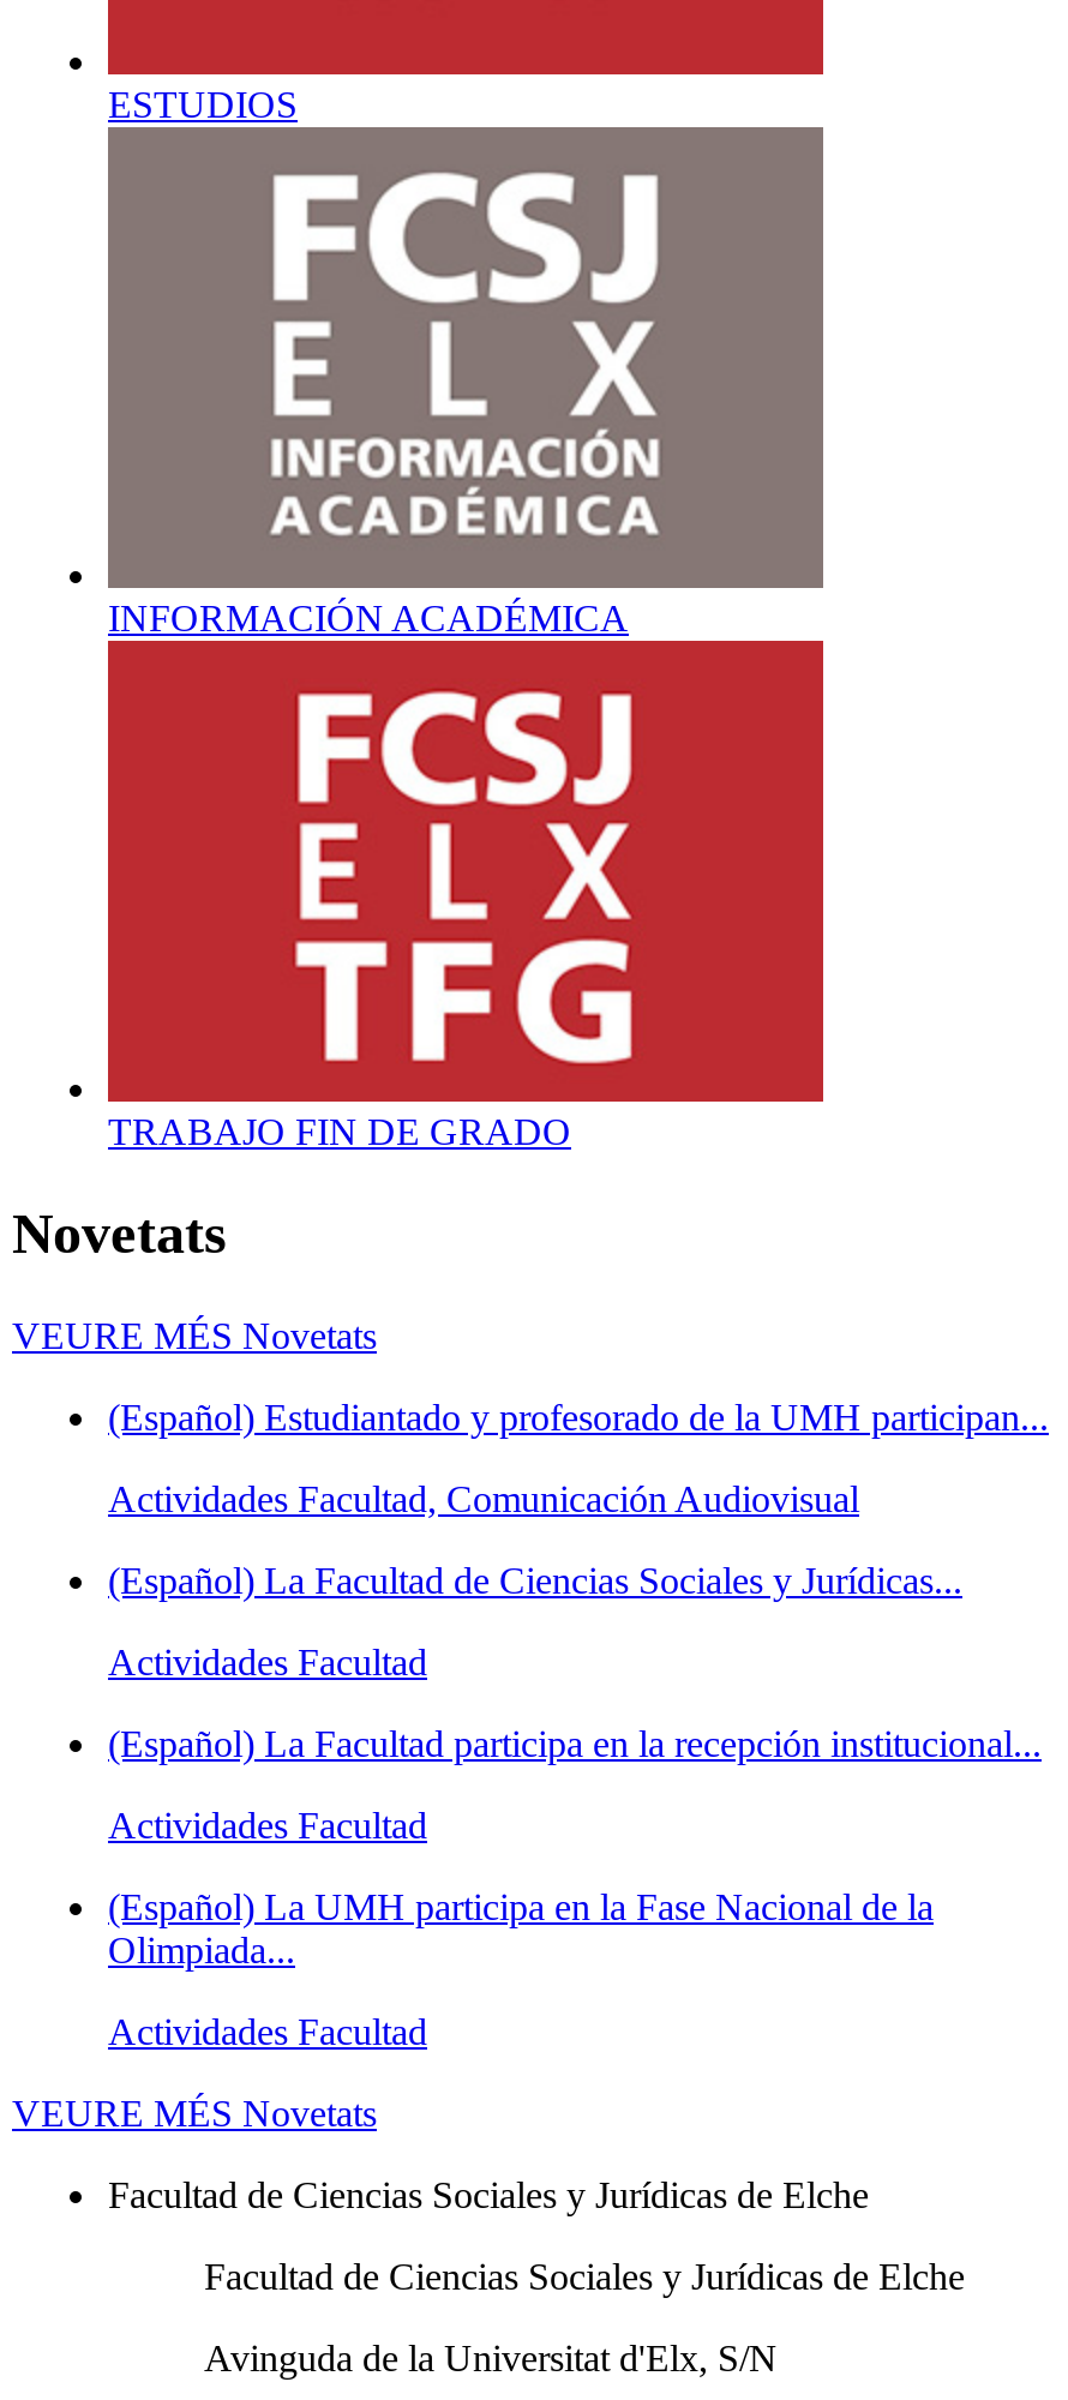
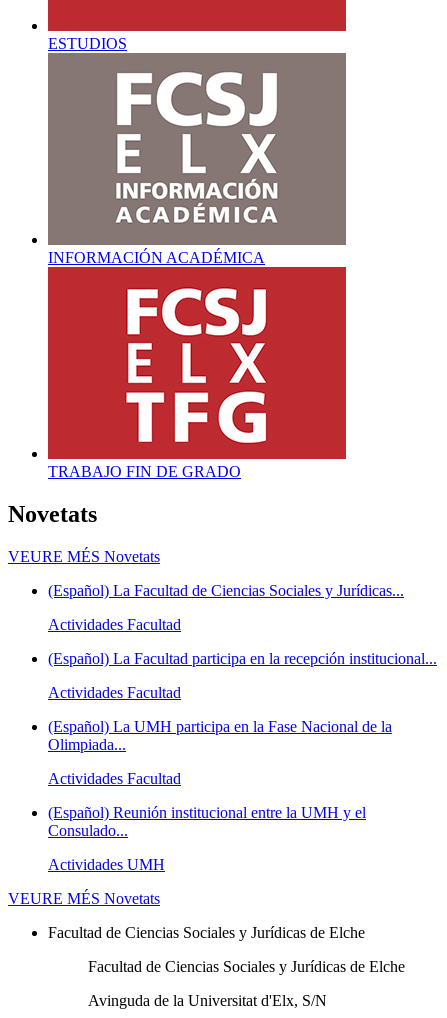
[108,1397,1049,1520] (Español) Estudiantado y profesorado de la UMH participan... | Actividades Facultad, Comunicación Audiovisual -> none
moved [108,1560,1042,2052] -> [48,582,437,787]: (Español) La Facultad de Ciencias Sociales y Jurídicas... | Actividades Facultad | (Español) La Facultad participa en la recepción institucional... | Actividades Facultad | (Español) La UMH participa en la Fase Nacional de la | Olimpiada... | Actividades Facultad
none -> [48,804,366,873] (Español) Reunión institucional entre la UMH y el | Consulado... | Actividades UMH

